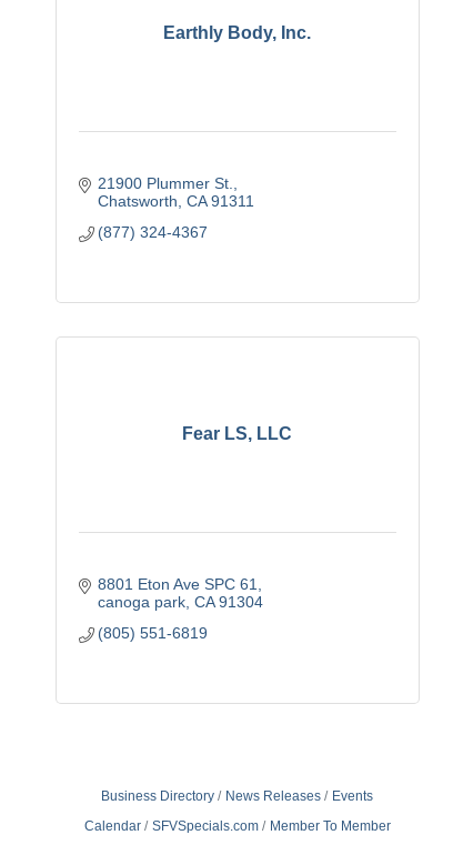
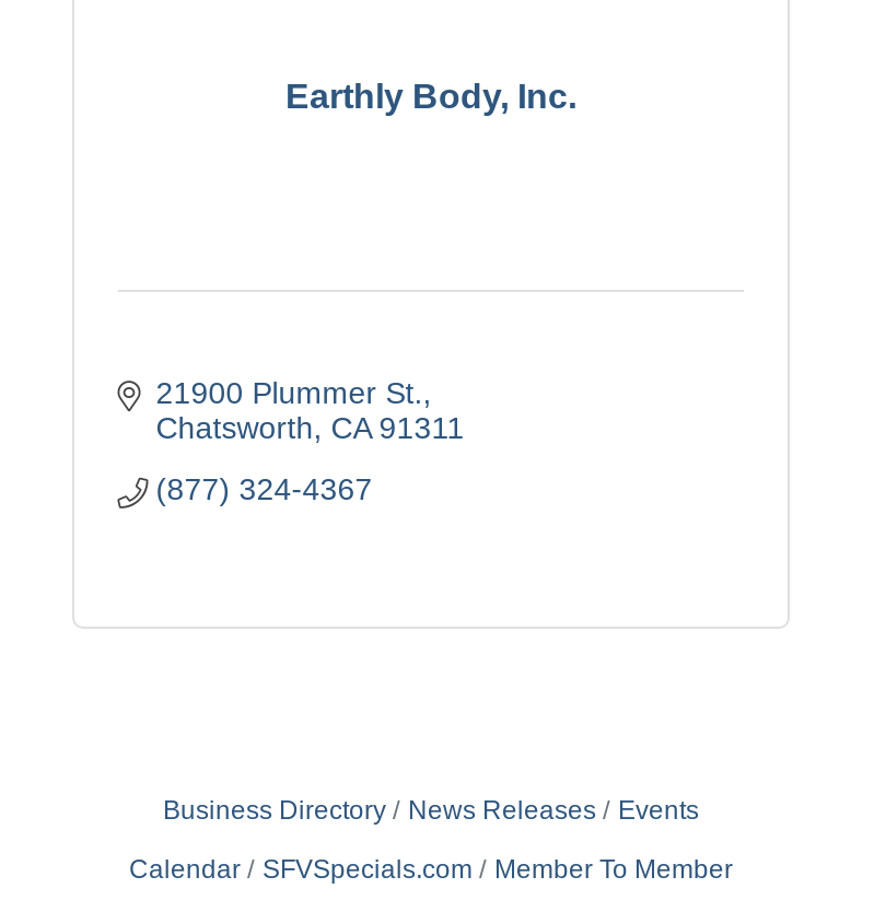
[183,424,293,443] Fear LS, LLC -> none
[98,575,263,642] 8801 Eton Ave SPC 61 | canoga park CA 91304 | (805) 551-6819 -> none

